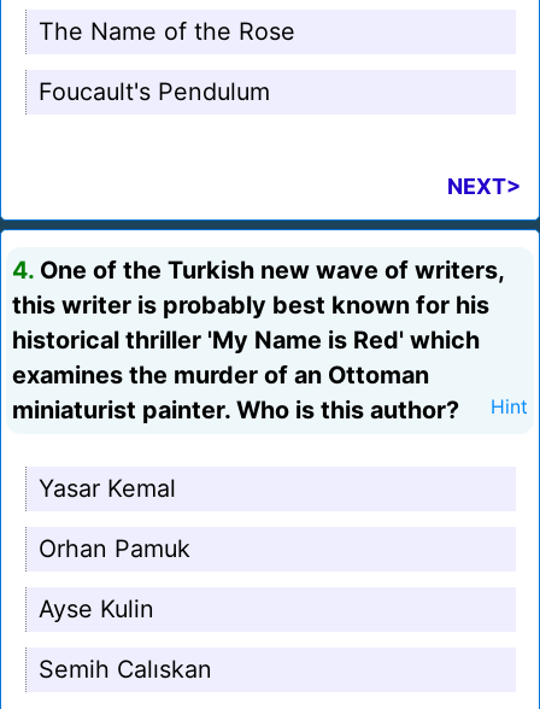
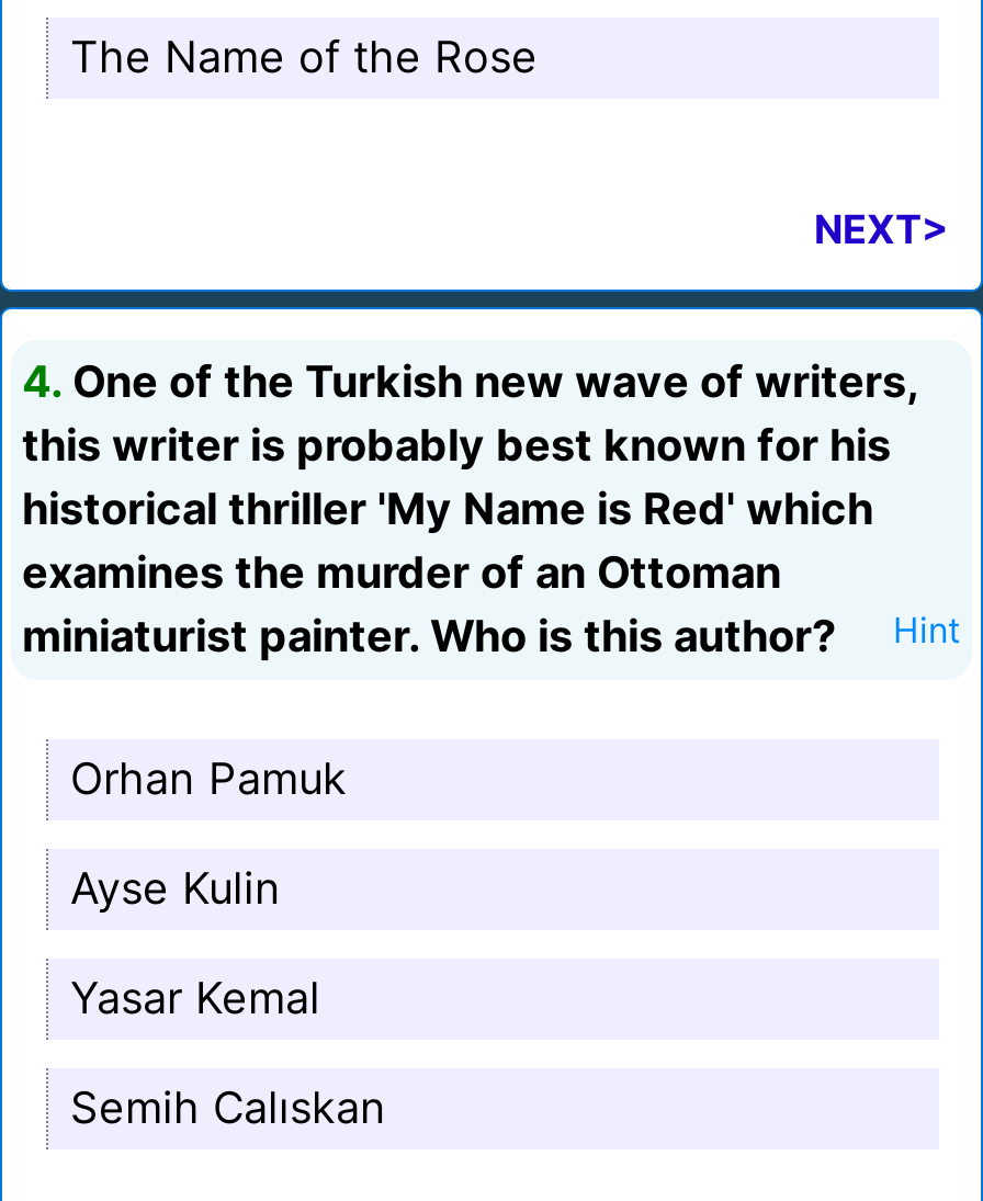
[39,77,270,106] Foucault's Pendulum -> none
moved [39,474,176,503] -> [70,972,320,1024]: Yasar Kemal
moved [39,534,190,623] -> [70,752,347,915]: Orhan Pamuk | Ayse Kulin

